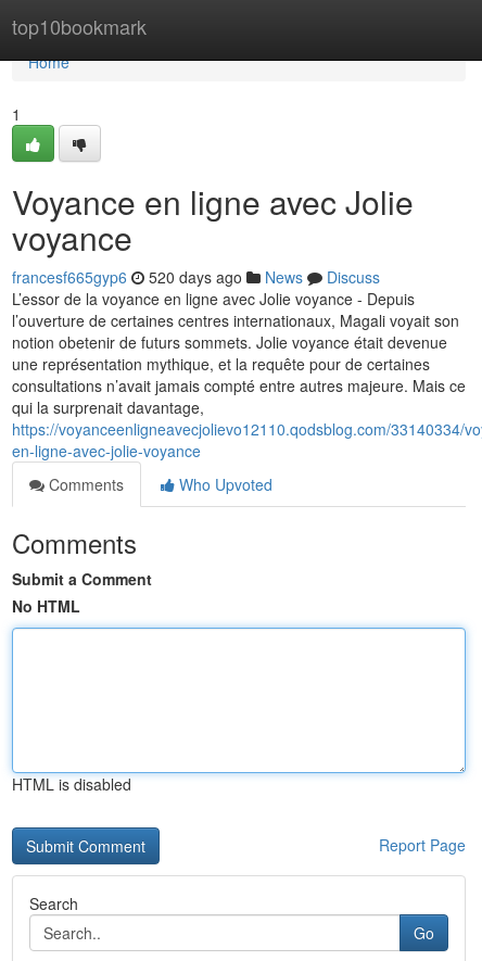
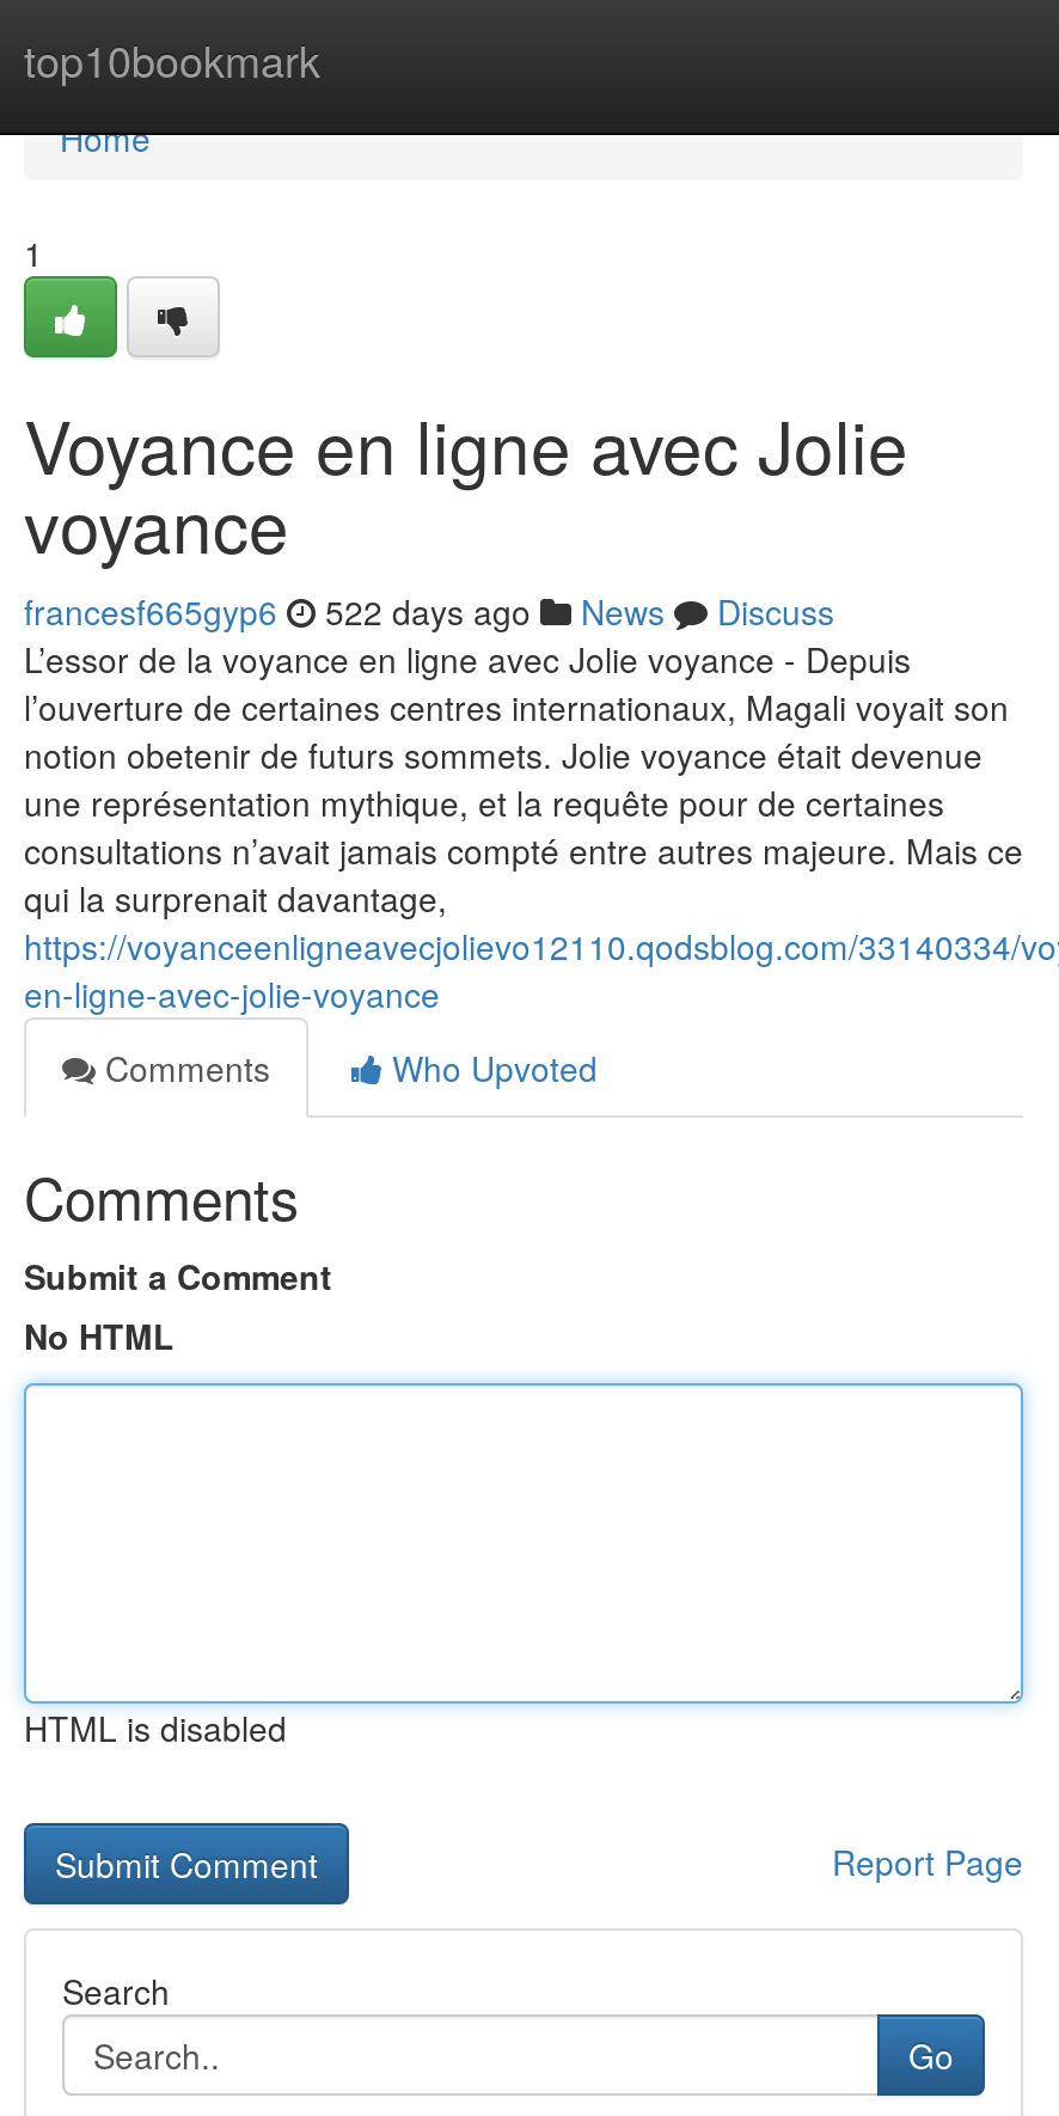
[12,266,380,288] francesf665gyp6 520 days ago News Discuss -> [24,587,834,635] francesf665gyp6 522 days ago News Discuss

